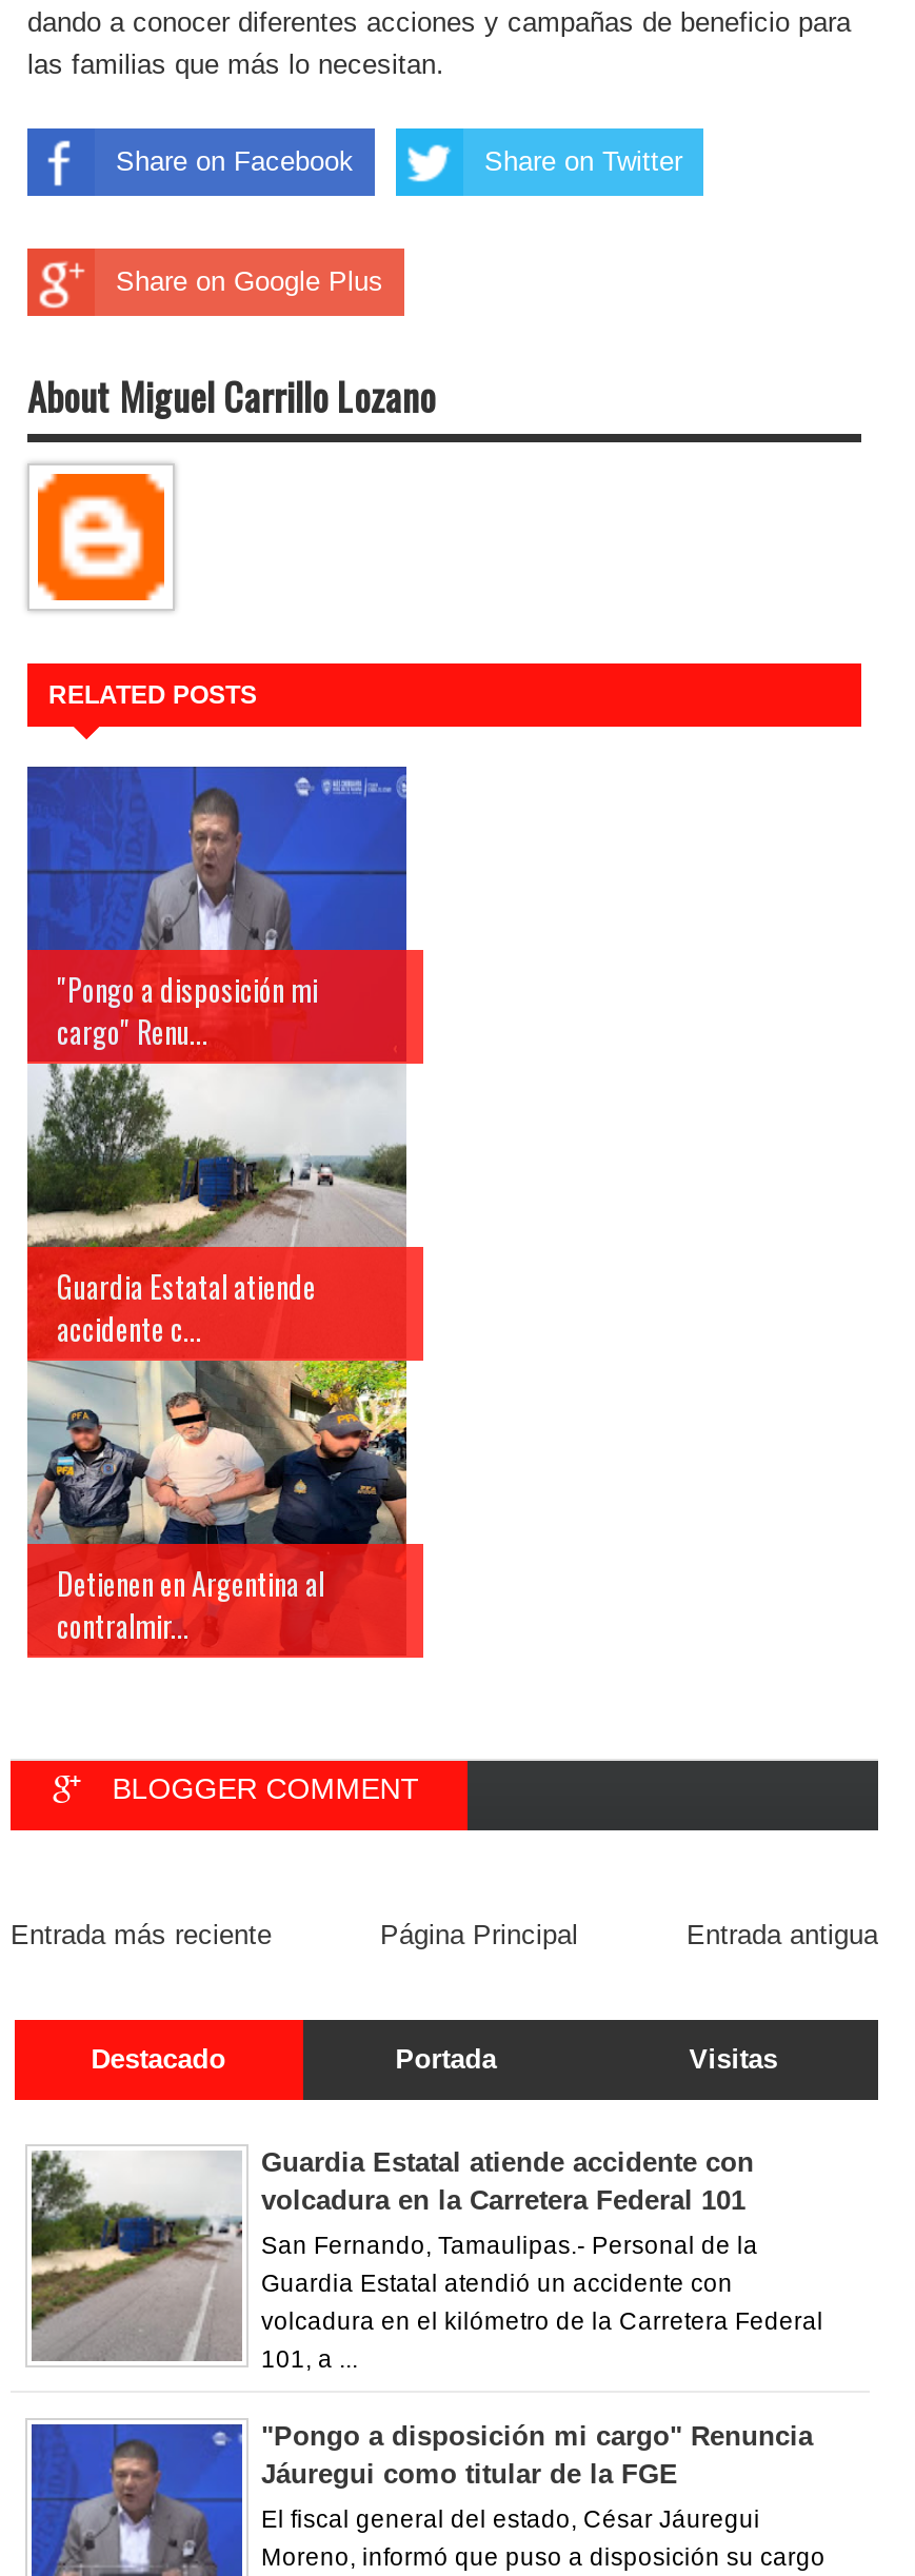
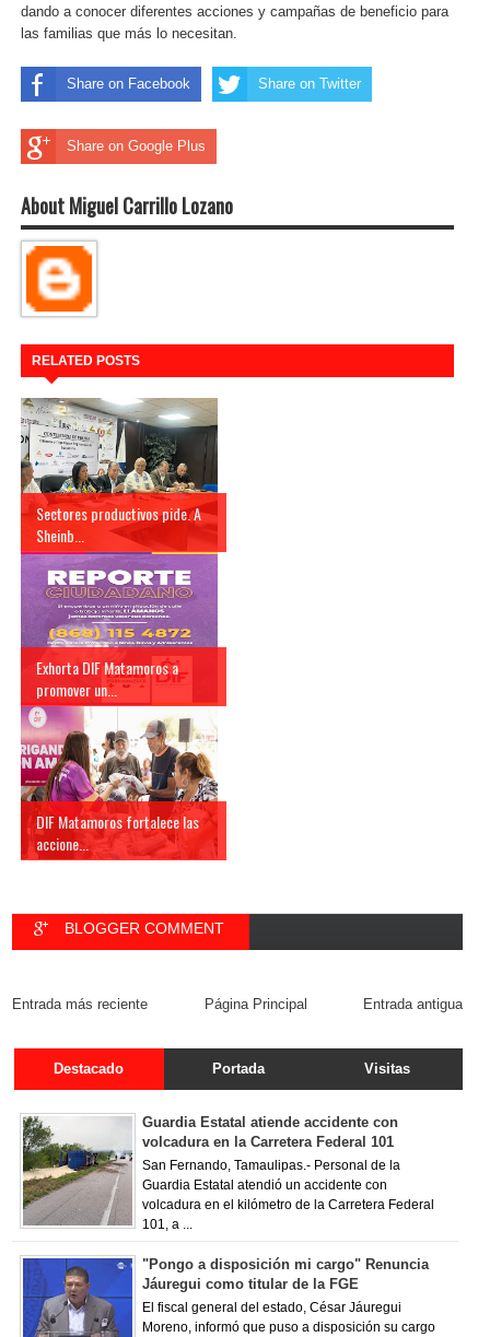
[25,765,409,1054] [image] | "Pongo a disposición mi | cargo" Renu... -> [20,397,219,547] [image] | Sectores productivos pide. A | Sheinb...
[25,1028,409,1351] [image] | Guardia Estatal atiende | accidente c... -> [20,533,219,701] [image] | Exhorta DIF Matamoros a | promover un...
[27,1359,409,1648] [image] | Detienen en Argentina al | contralmir... -> [20,705,218,855] [image] | DIF Matamoros fortalece las | accione...

